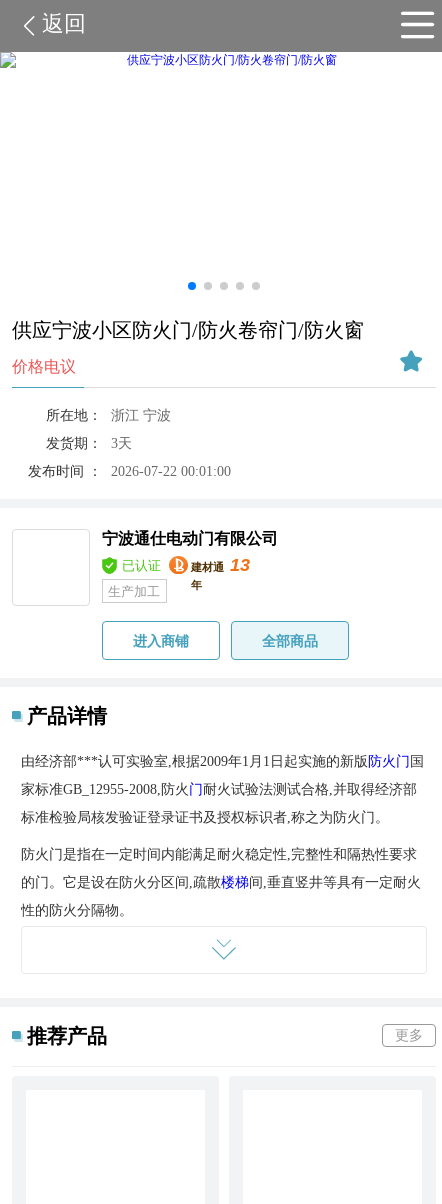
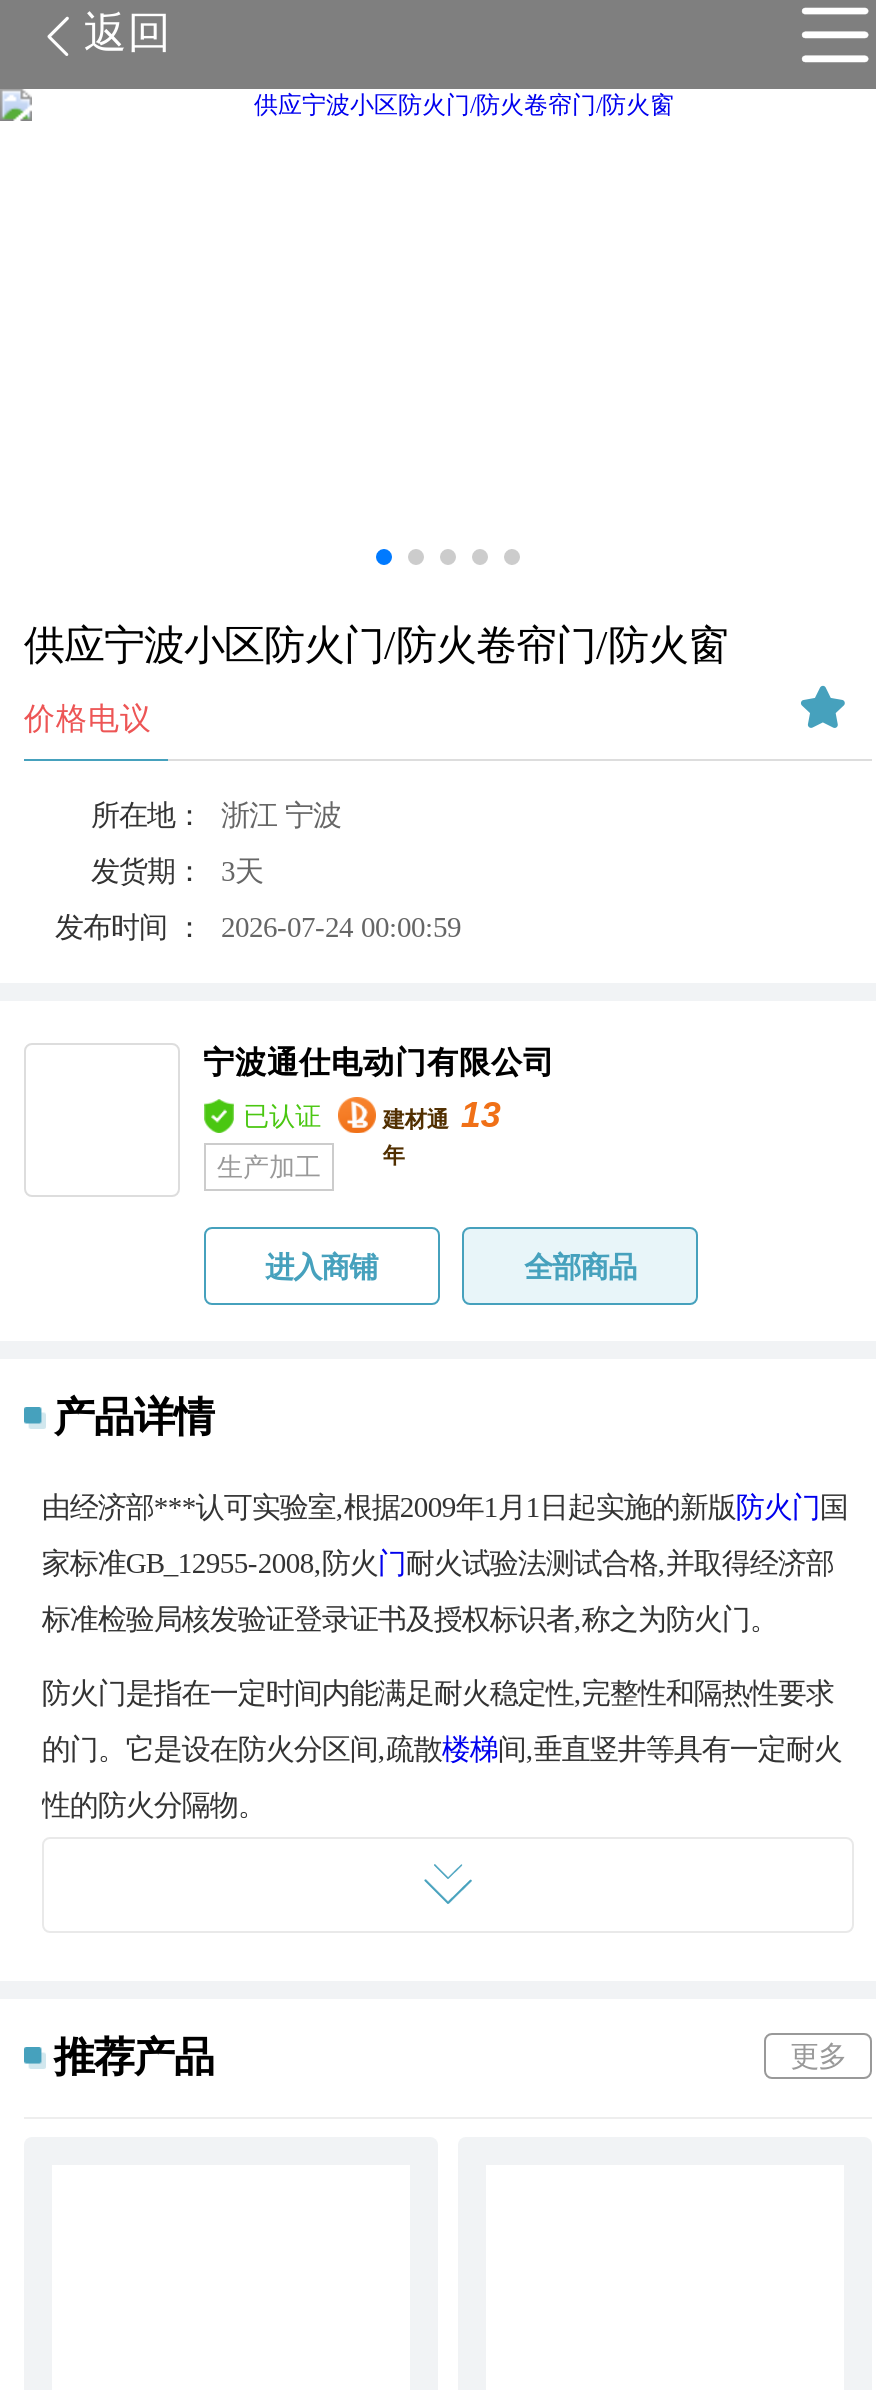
[27,463,230,479] 发布时间 ： 2026-07-22 00:01:00 -> [55,912,461,944] 发布时间 ： 2026-07-24 00:00:59

